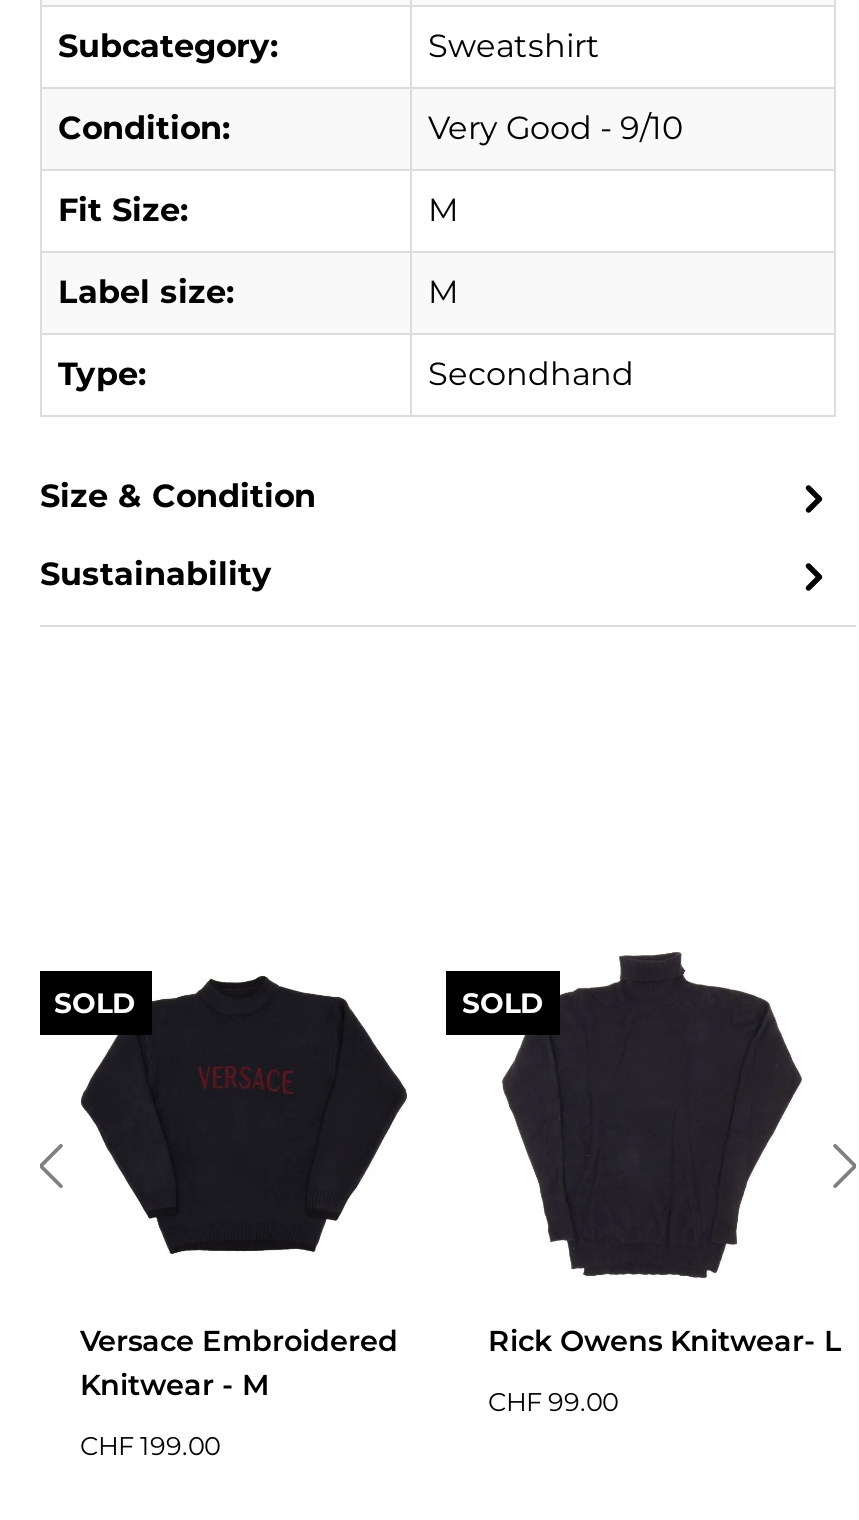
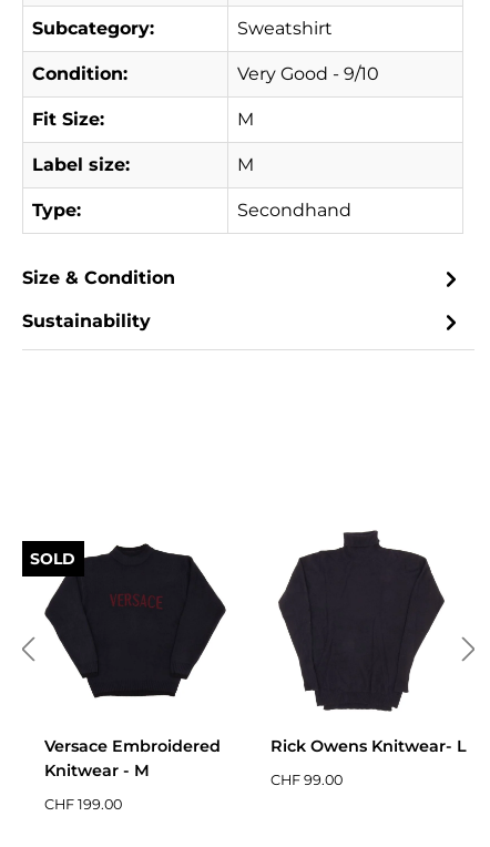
[462,985,544,1021] SOLD -> none

